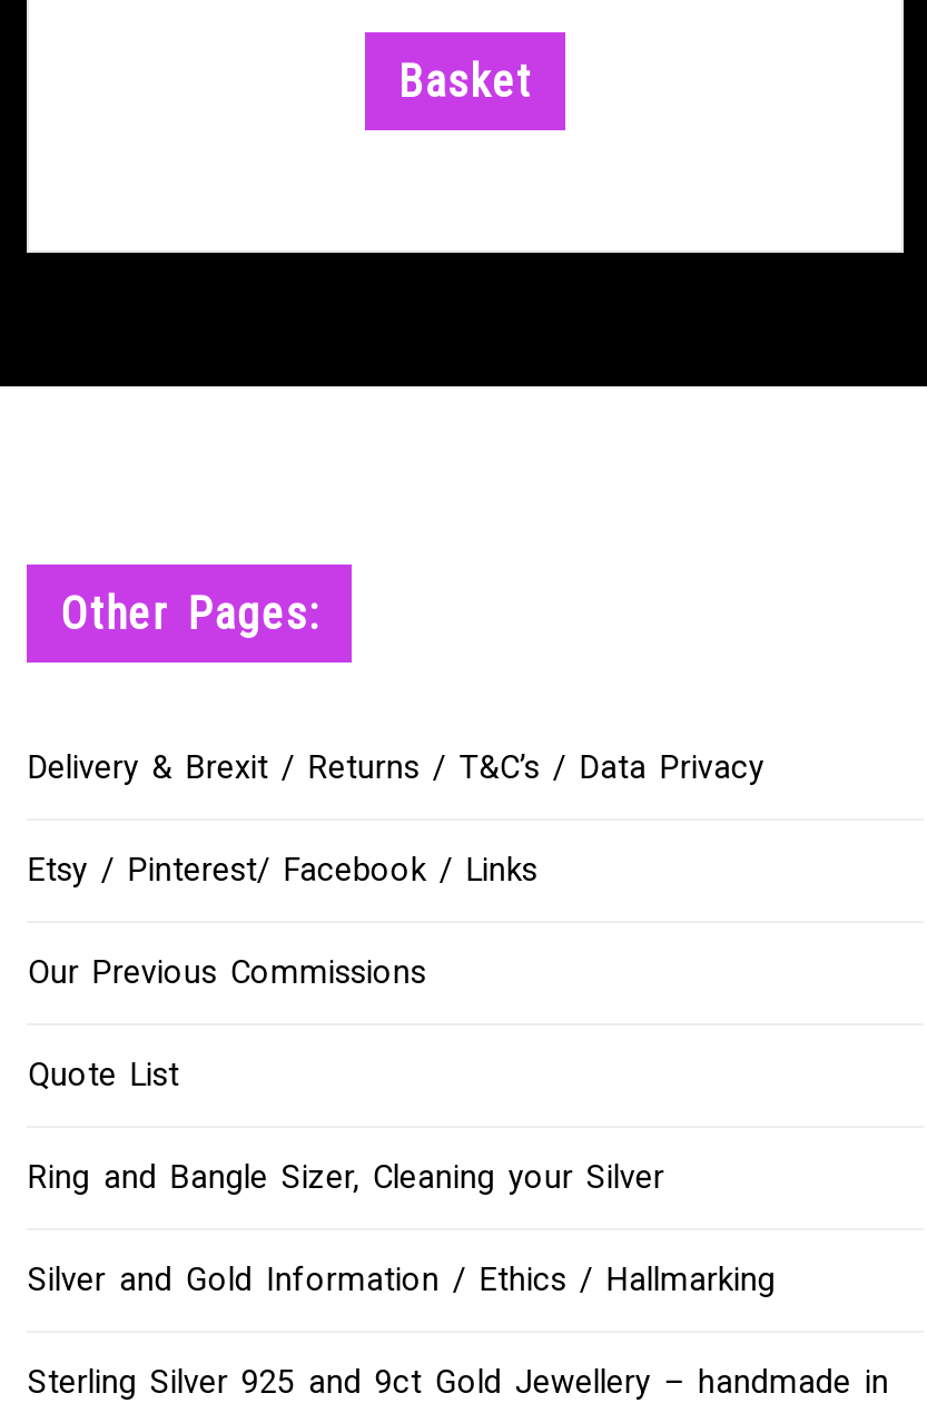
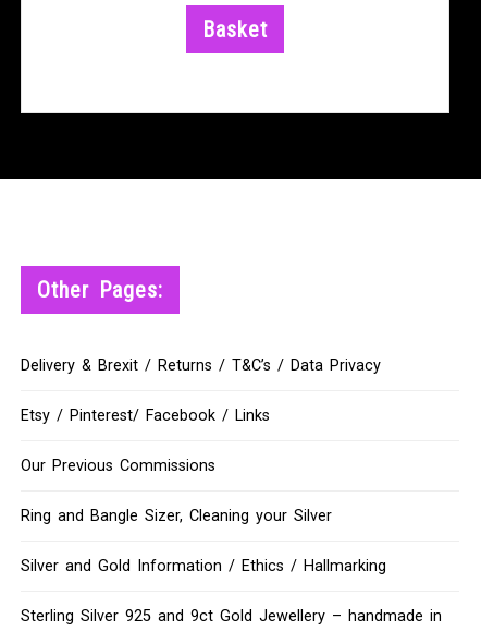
[28,1057,179,1095] Quote List -> none

